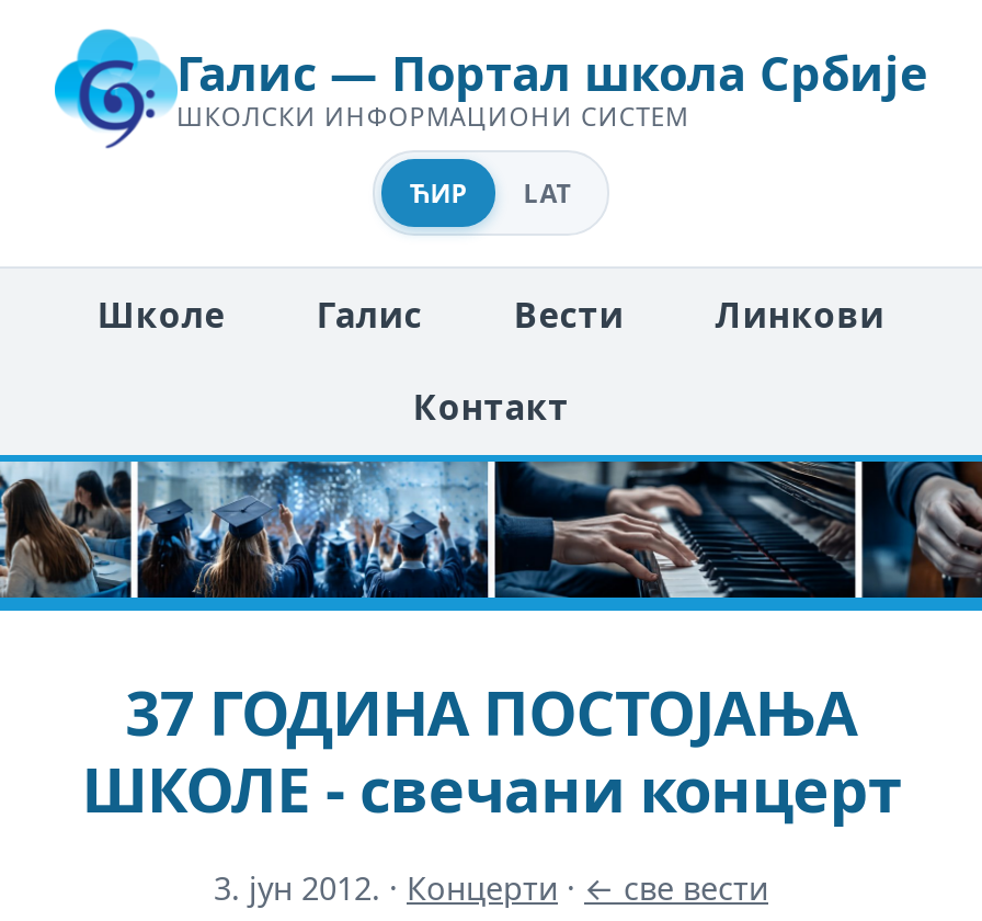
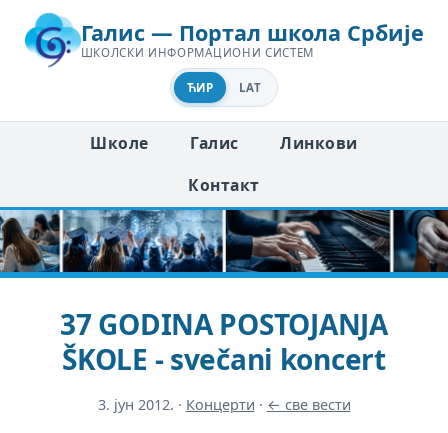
[514,290,624,338] Вести -> none
[82,670,900,830] 37 ГОДИНА ПОСТОЈАЊА | ШКОЛЕ - свечани концерт -> [60,305,388,378] 37 GODINA POSTOJANJA | ŠKOLE - svečani koncert

